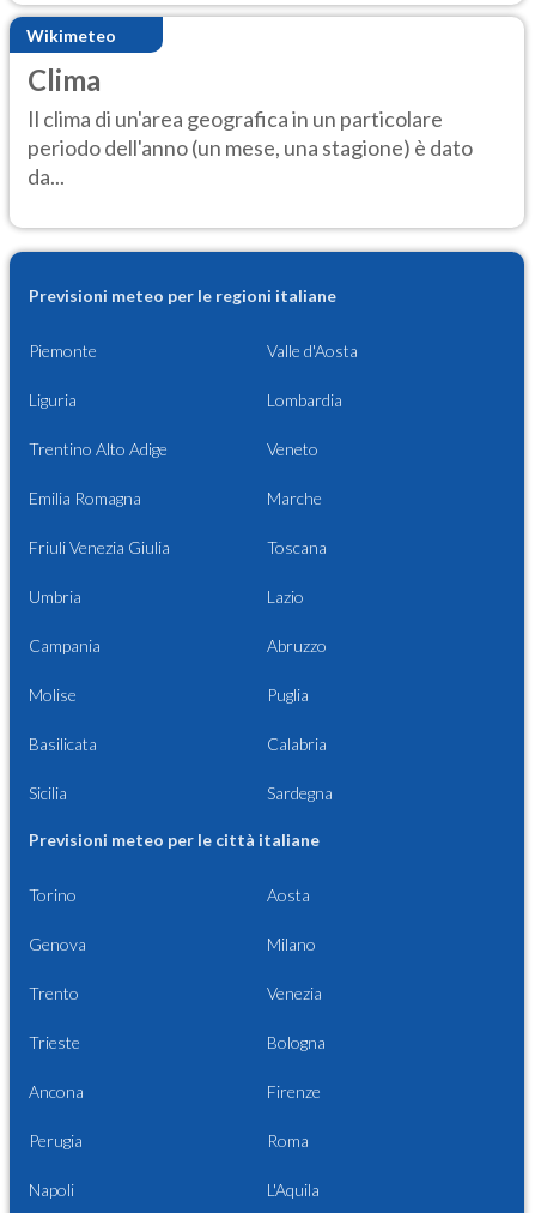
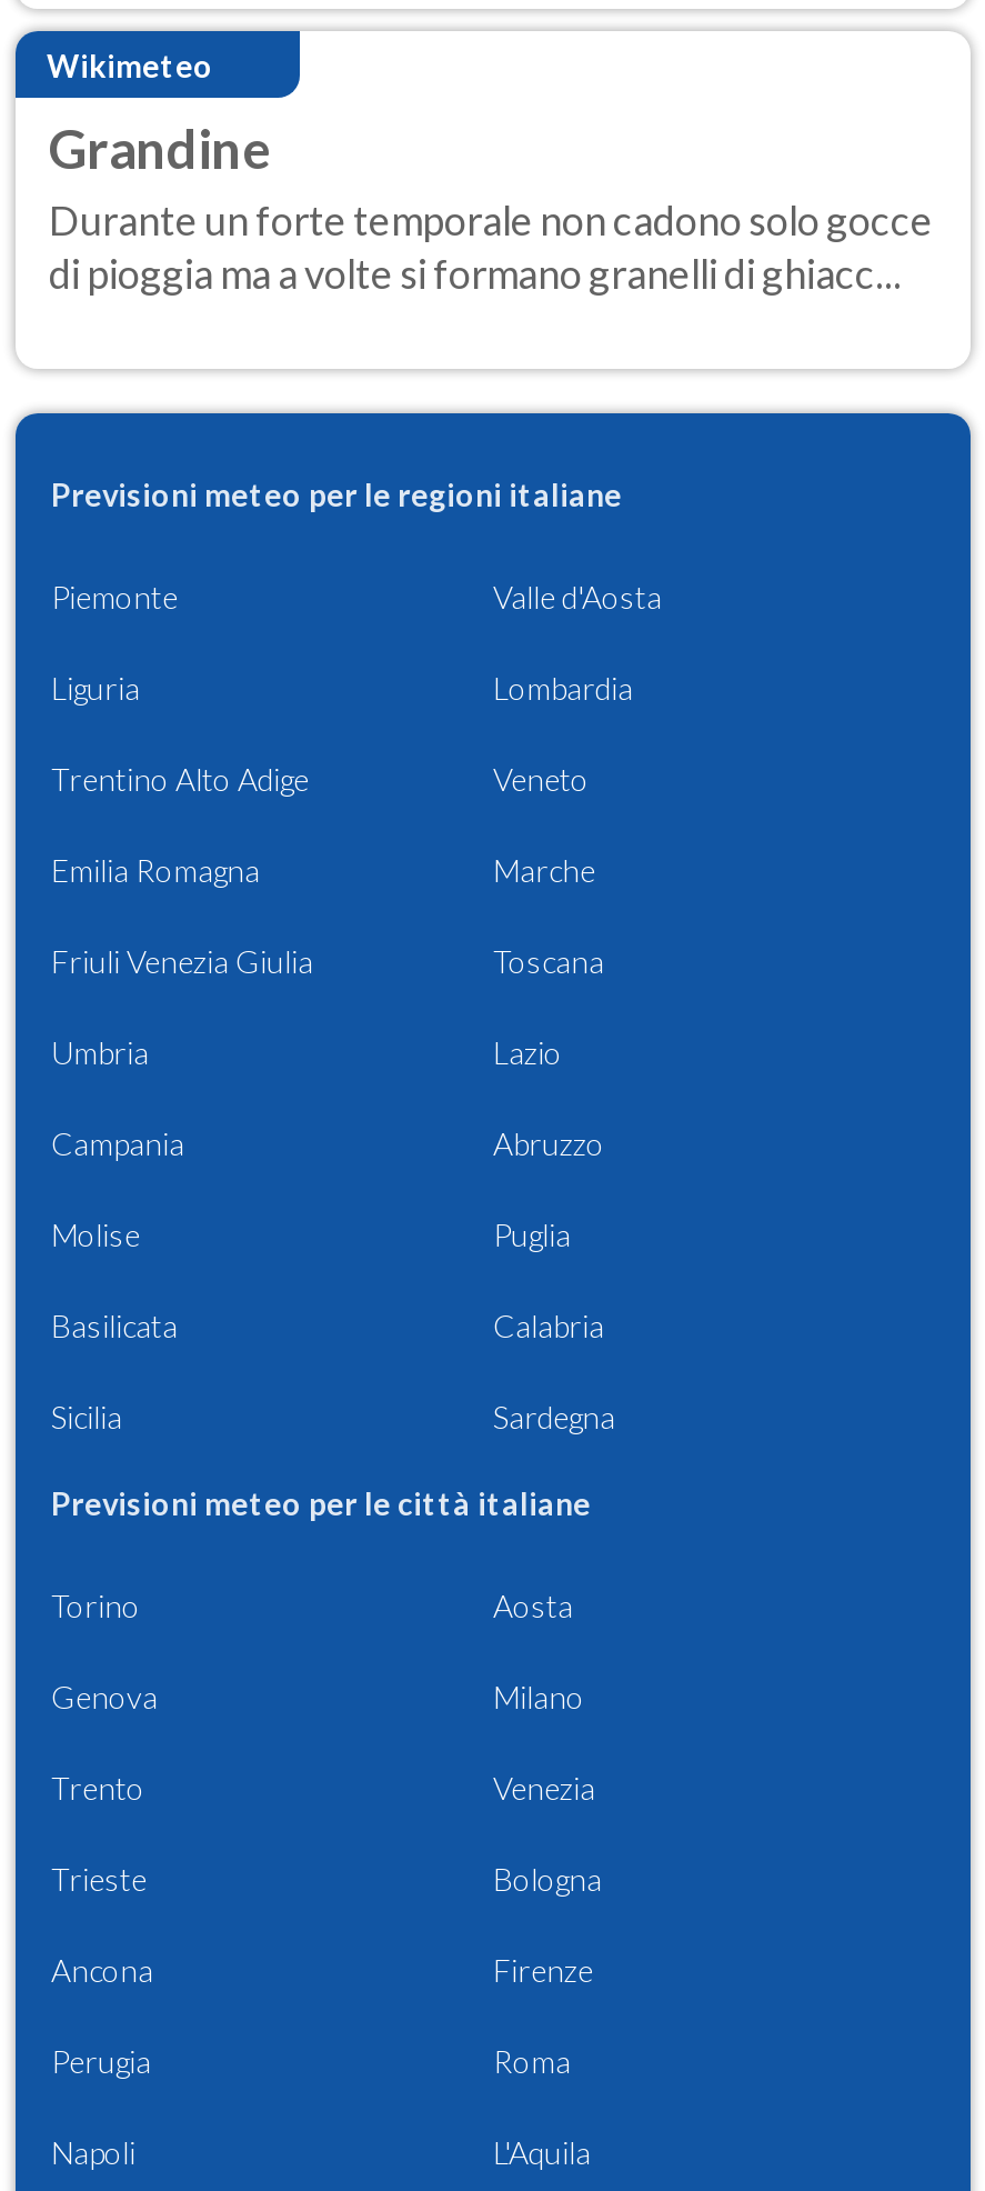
[28,63,473,189] Clima | Il clima di un'area geografica in un particolare | periodo dell'anno (un mese, una stagione) è dato | da... -> [49,116,933,298] Grandine | Durante un forte temporale non cadono solo gocce | di pioggia ma a volte si formano granelli di ghiacc...

